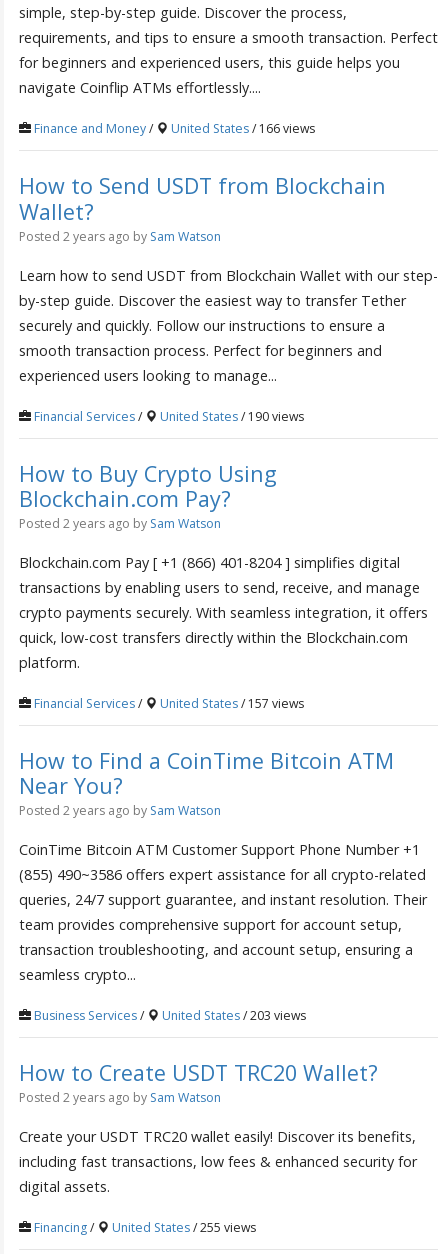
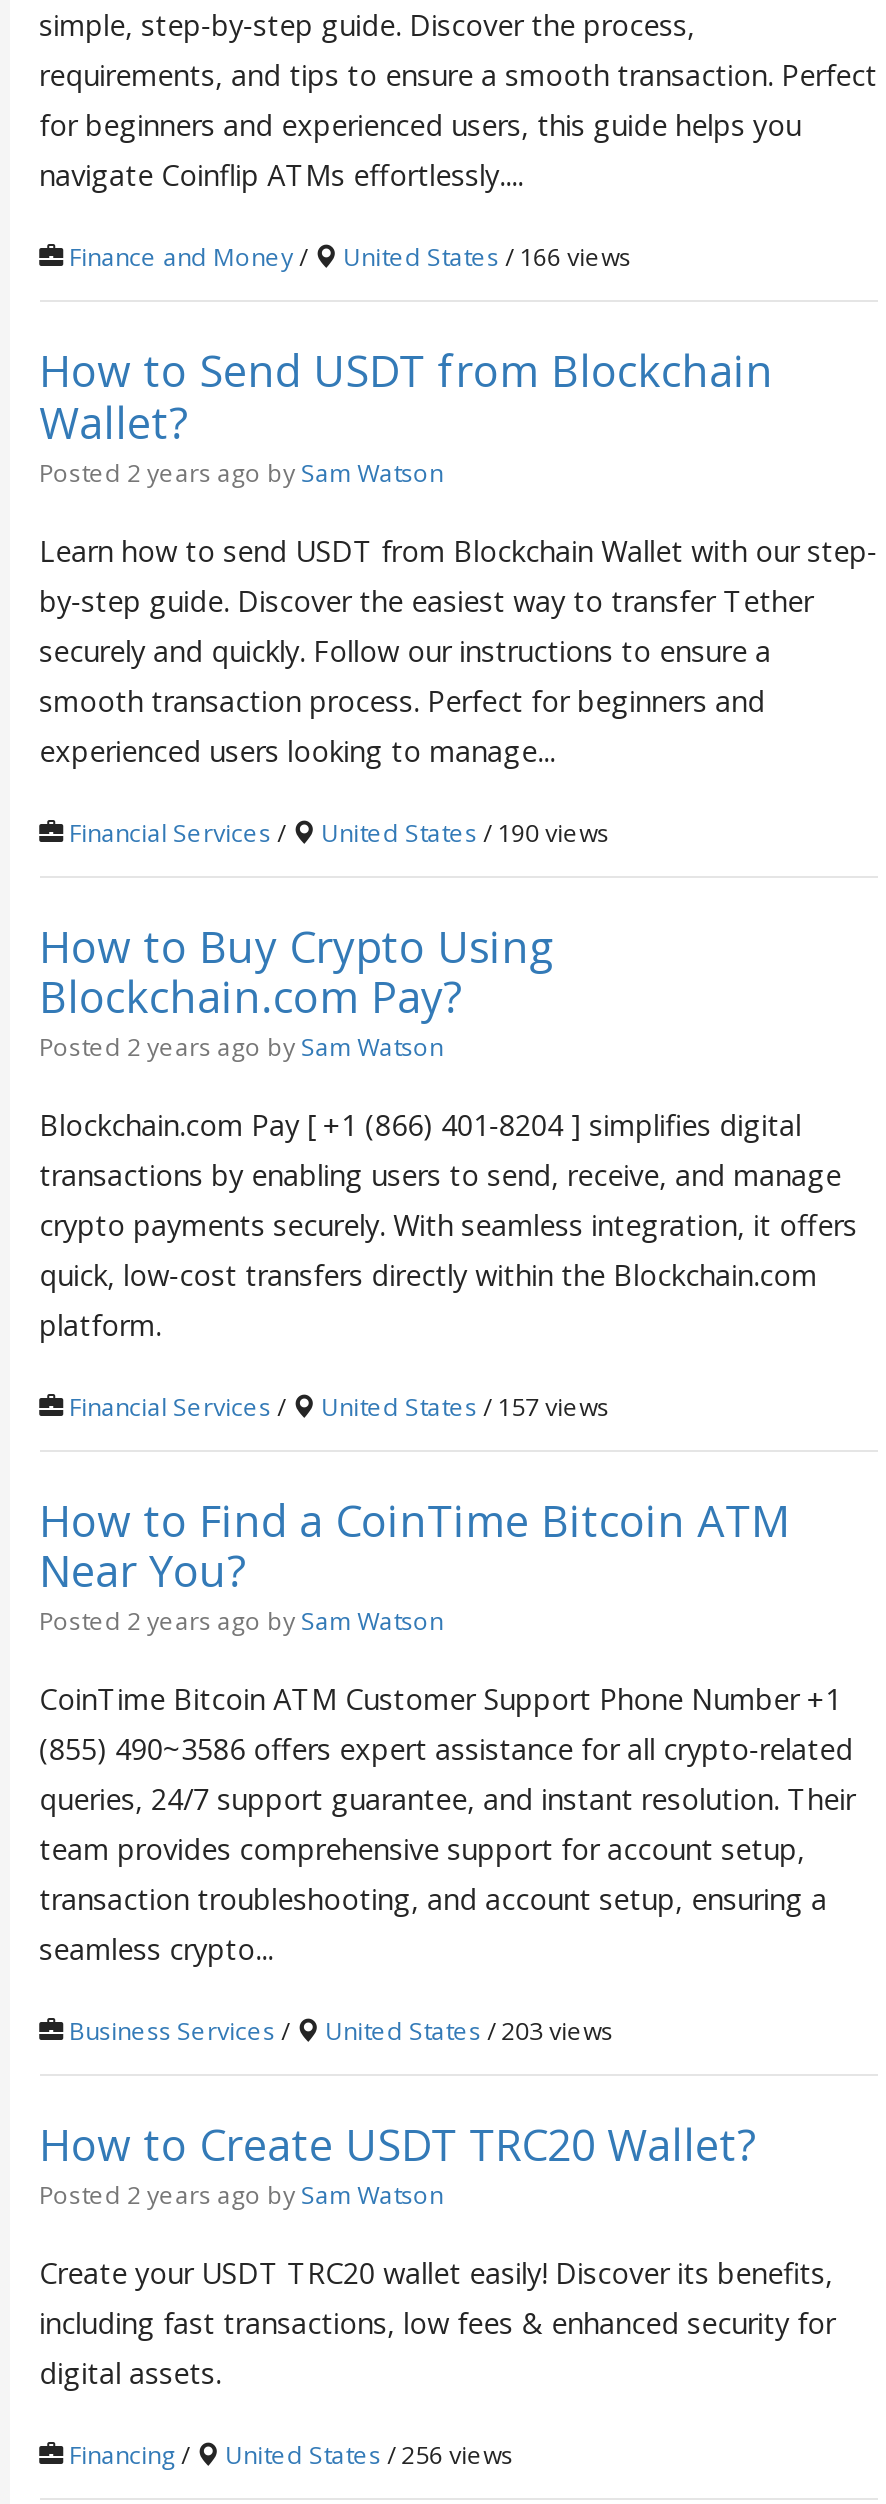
[112,1219,256,1236] United States / 255 views -> [225,2437,513,2471] United States / 256 views

